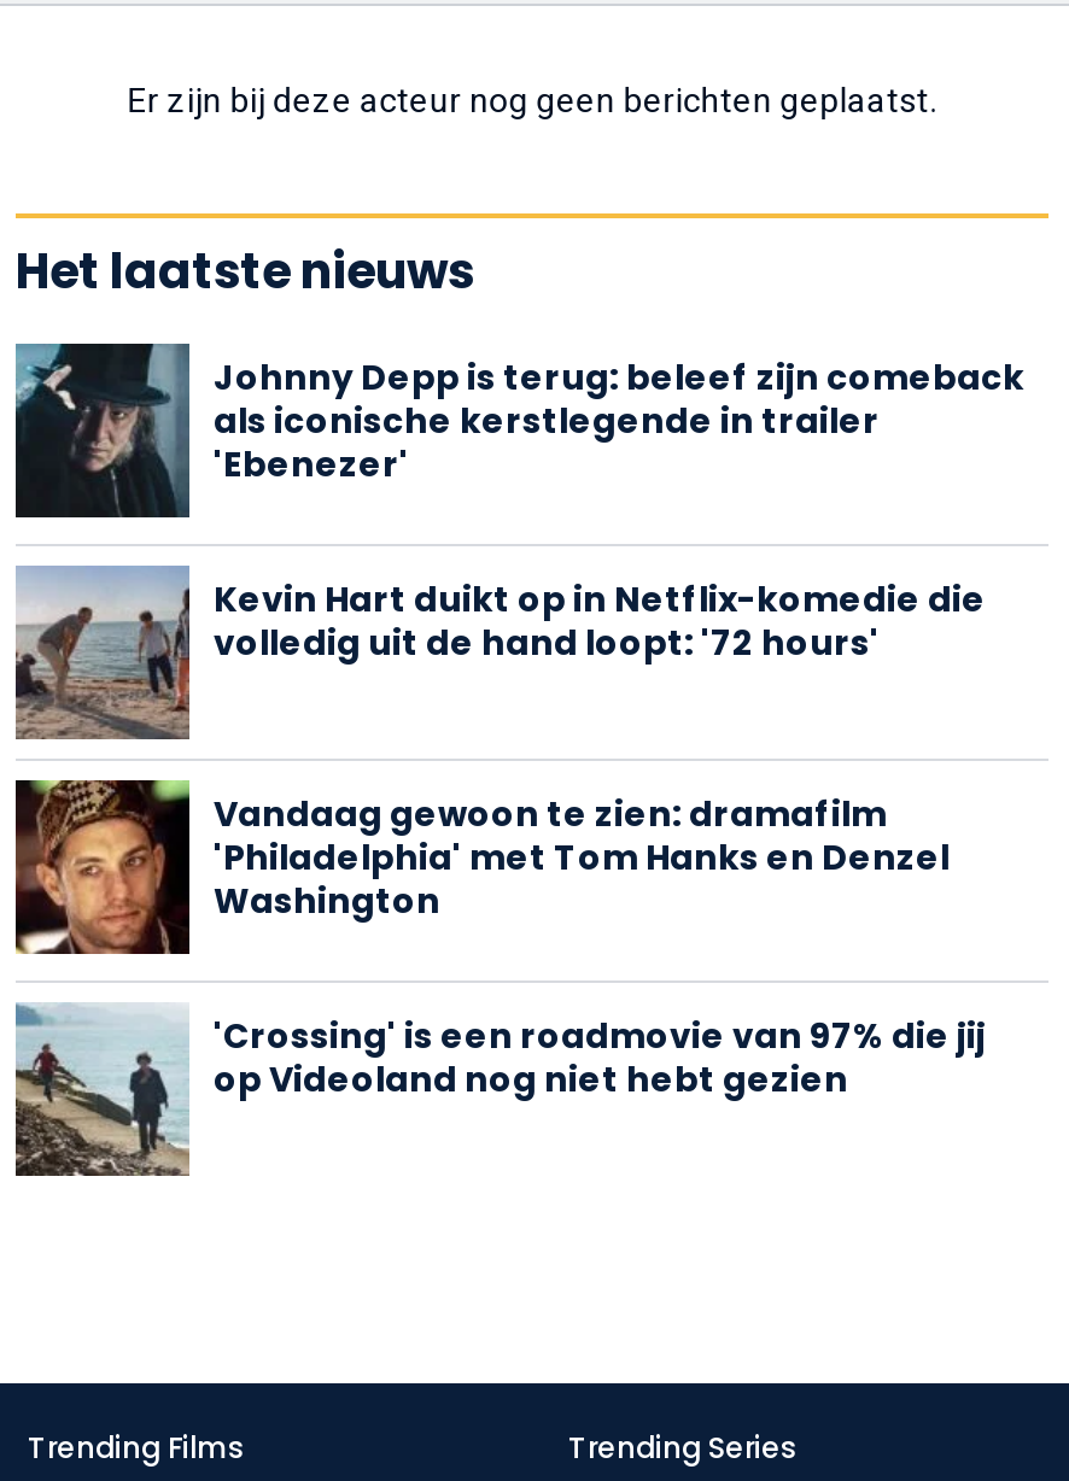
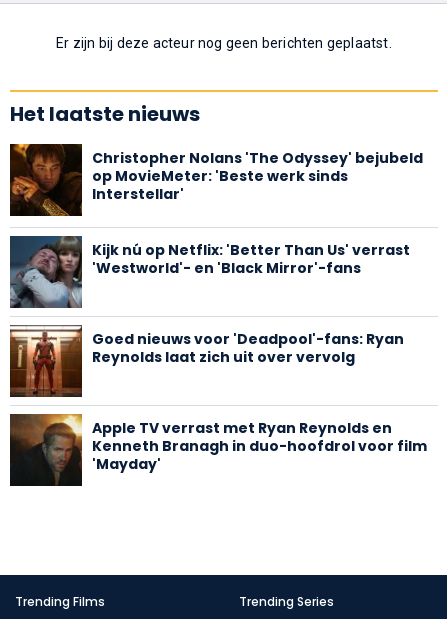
[13,341,1024,520] [image] | Johnny Depp is terug: beleef zijn comeback | als iconische kerstlegende in trailer | 'Ebenezer' -> [9,143,423,217] [image] | Christopher Nolans 'The Odyssey' bejubeld | op MovieMeter: 'Beste werk sinds | Interstellar'
[16,568,986,742] [image] | Kevin Hart duikt op in Netflix-komedie die | volledig uit de hand loopt: '72 hours' -> [9,236,410,309] [image] | Kijk nú op Netflix: 'Better Than Us' verrast | 'Westworld'- en 'Black Mirror'-fans
[13,780,950,954] [image] | Vandaag gewoon te zien: dramafilm | 'Philadelphia' met Tom Hanks en Denzel | Washington -> [9,324,404,398] [image] | Goed nieuws voor 'Deadpool'-fans: Ryan | Reynolds laat zich uit over vervolg
[13,995,986,1178] [image] | 'Crossing' is een roadmovie van 97% die jij | op Videoland nog niet hebt gezien -> [9,413,427,489] [image] | Apple TV verrast met Ryan Reynolds en | Kenneth Branagh in duo-hoofdrol voor film | 'Mayday'

